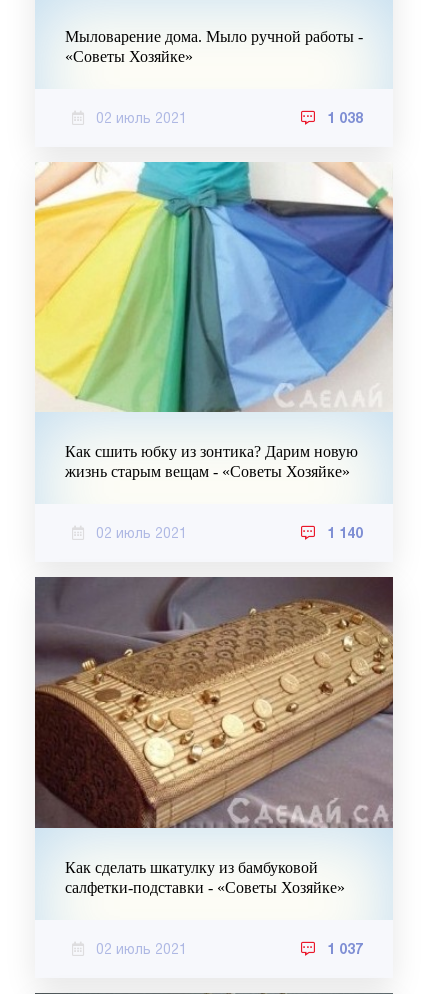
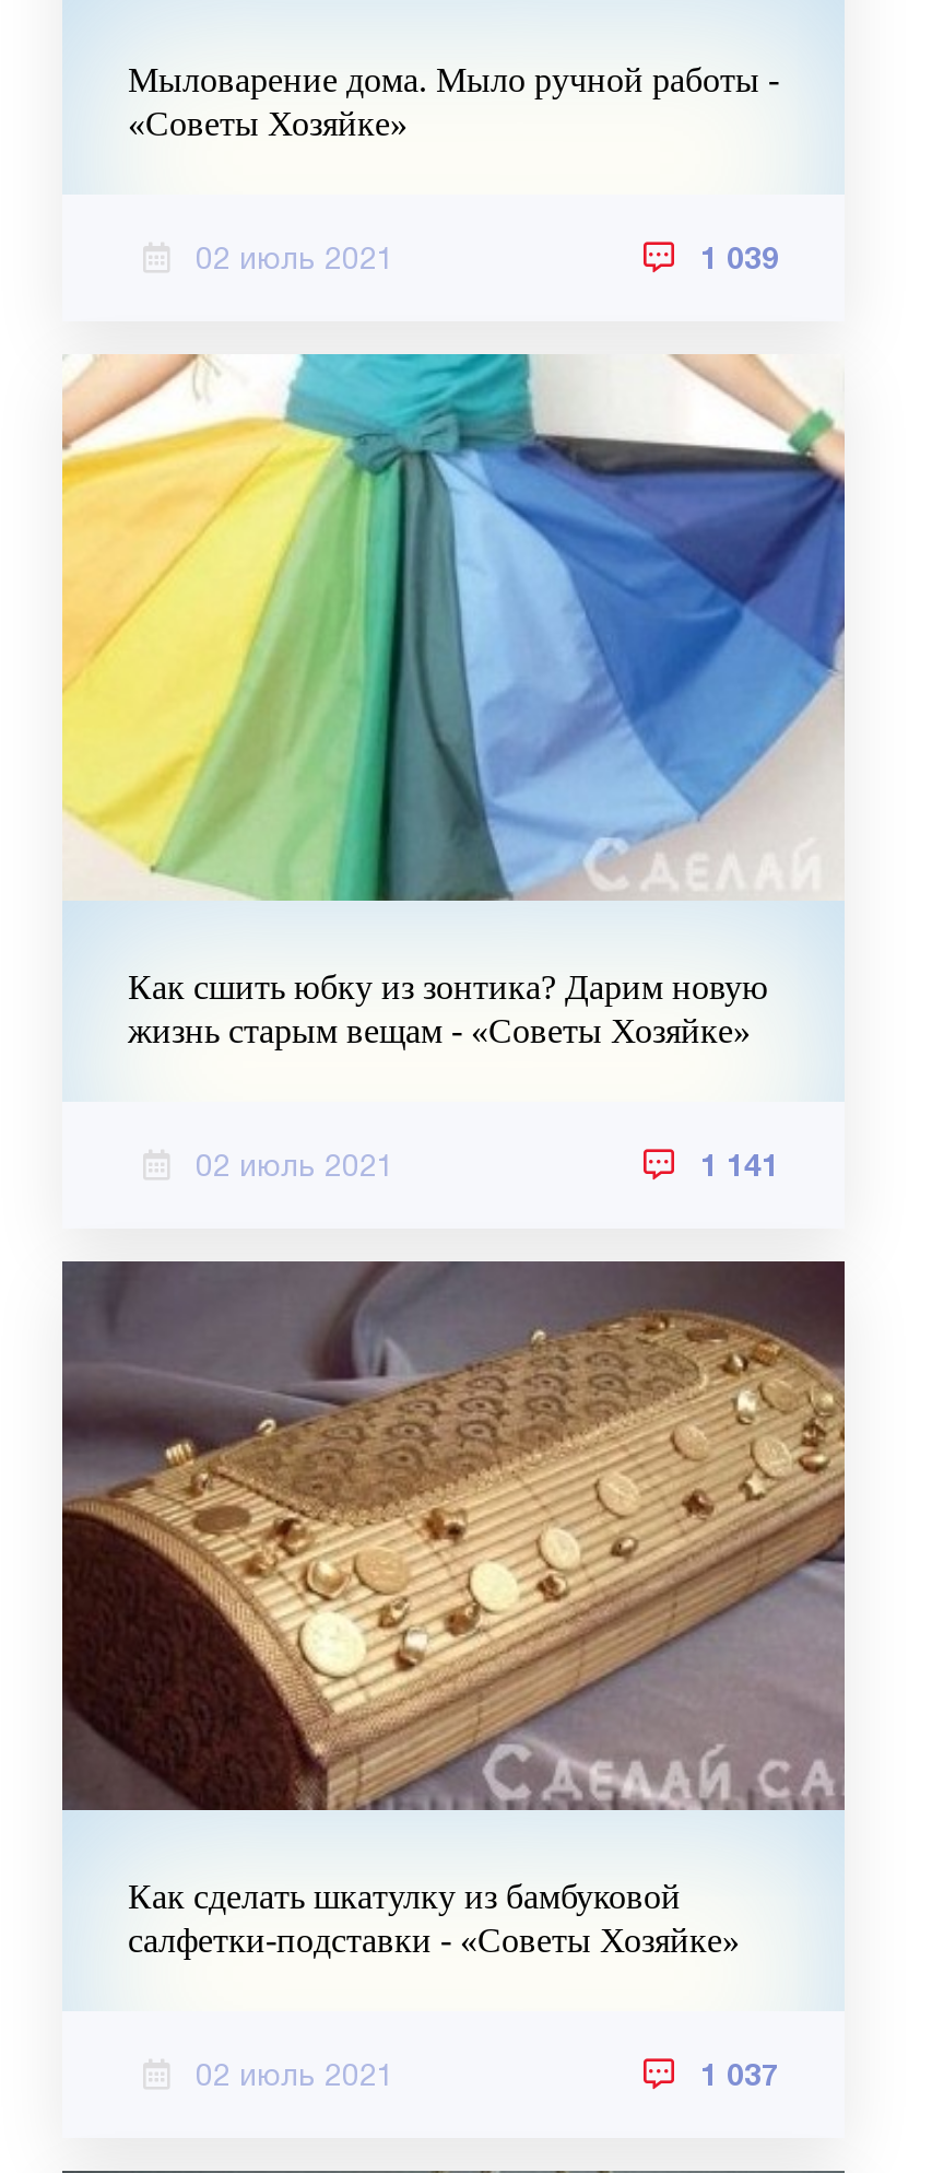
[327,113,363,126] 1 038 -> [700,246,779,275] 1 039
[327,528,363,541] 1 140 -> [700,1155,779,1183] 1 141

